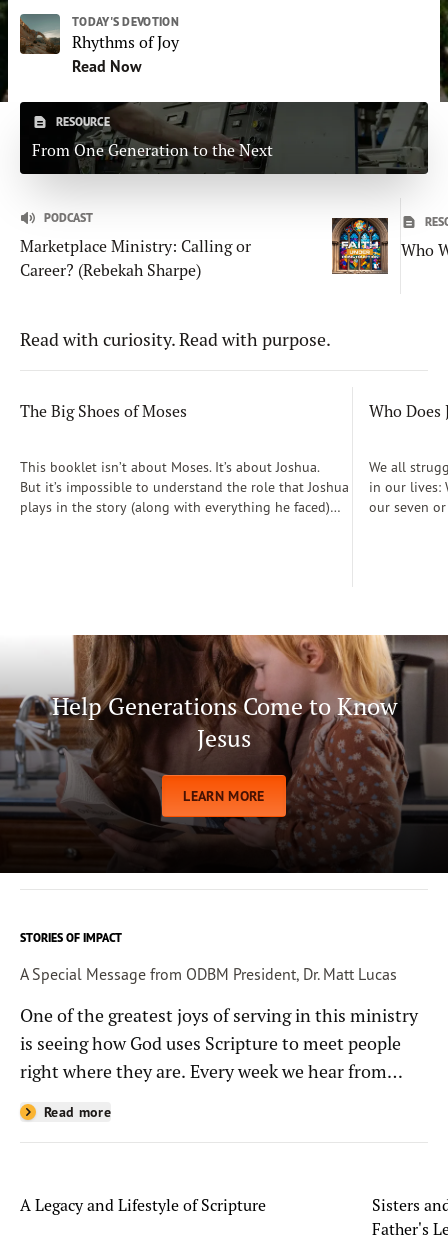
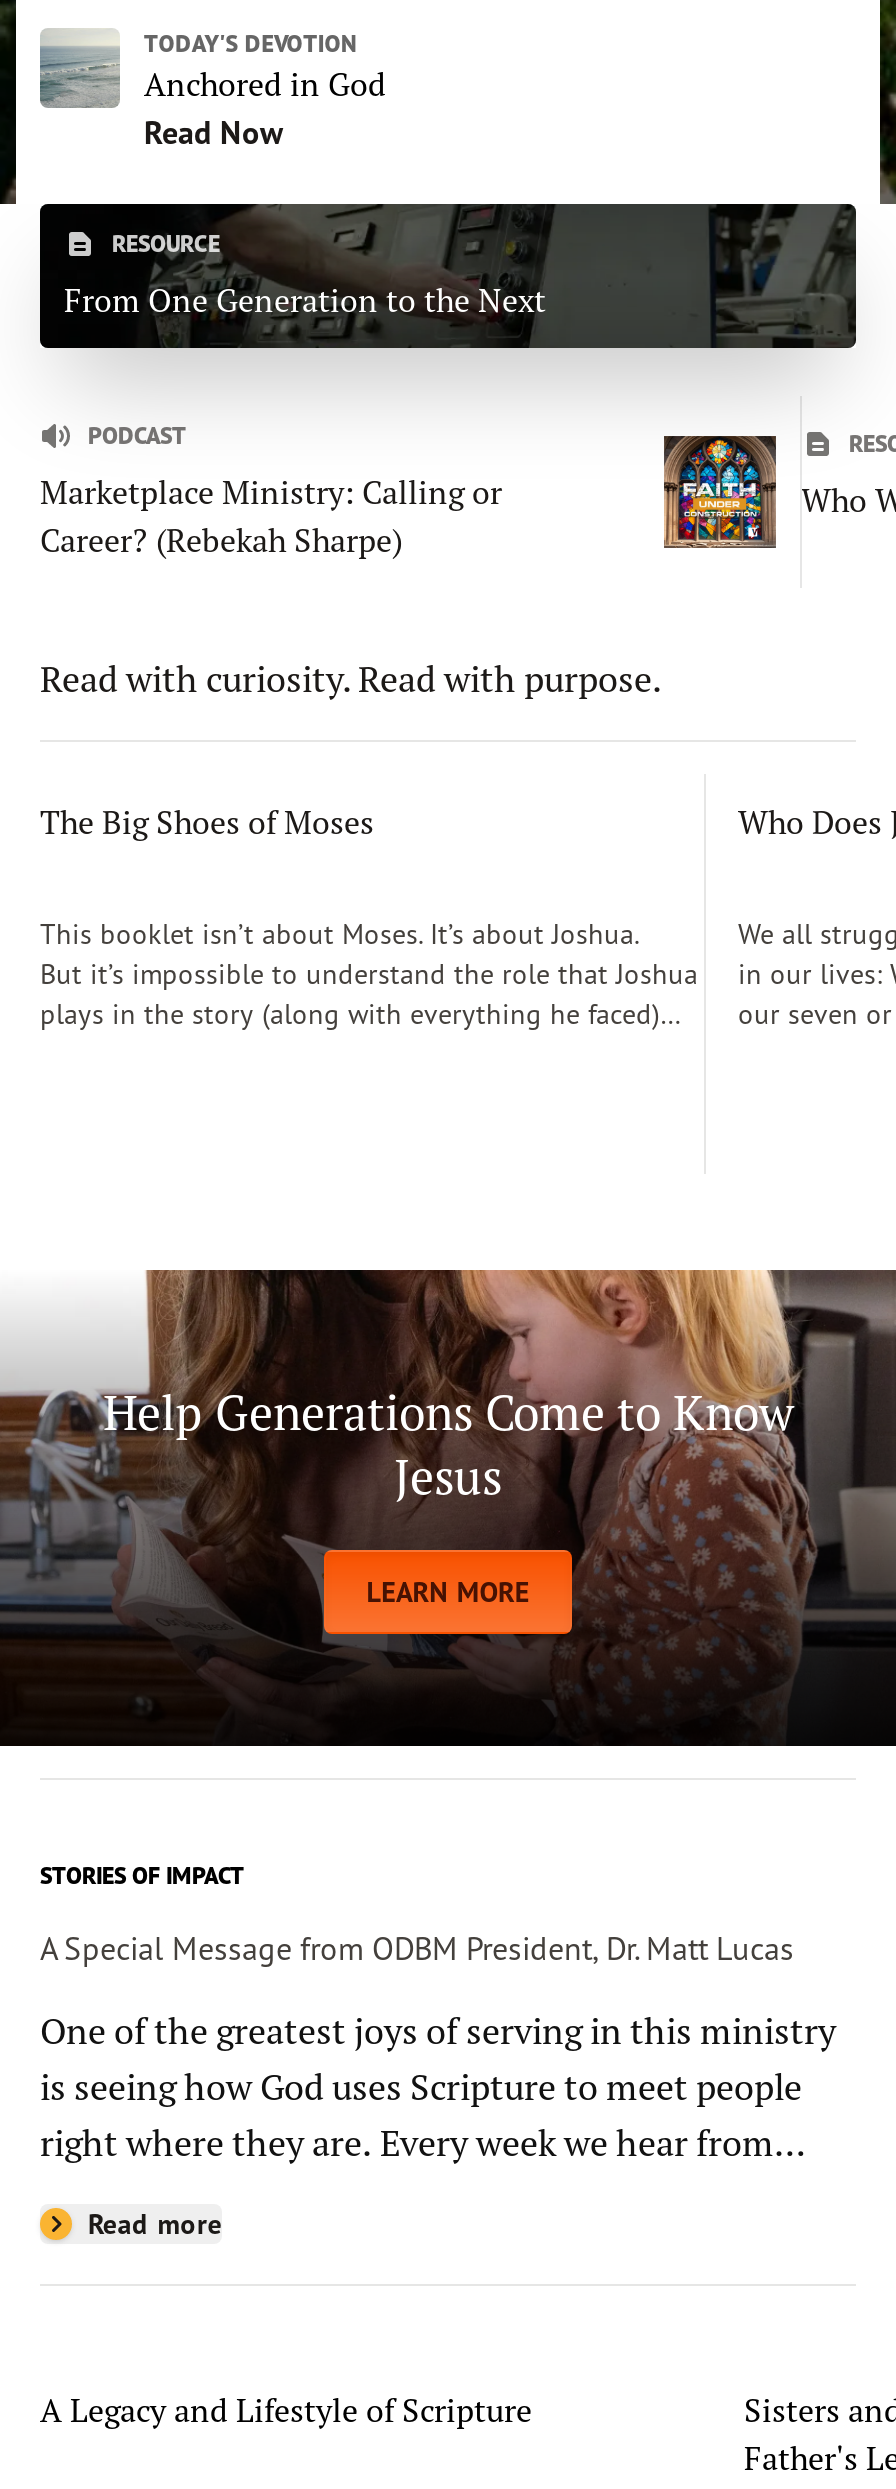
[19,14,179,54] [image] | Rhythms of Joy -> [38,30,386,106] [image] | Anchored in God

